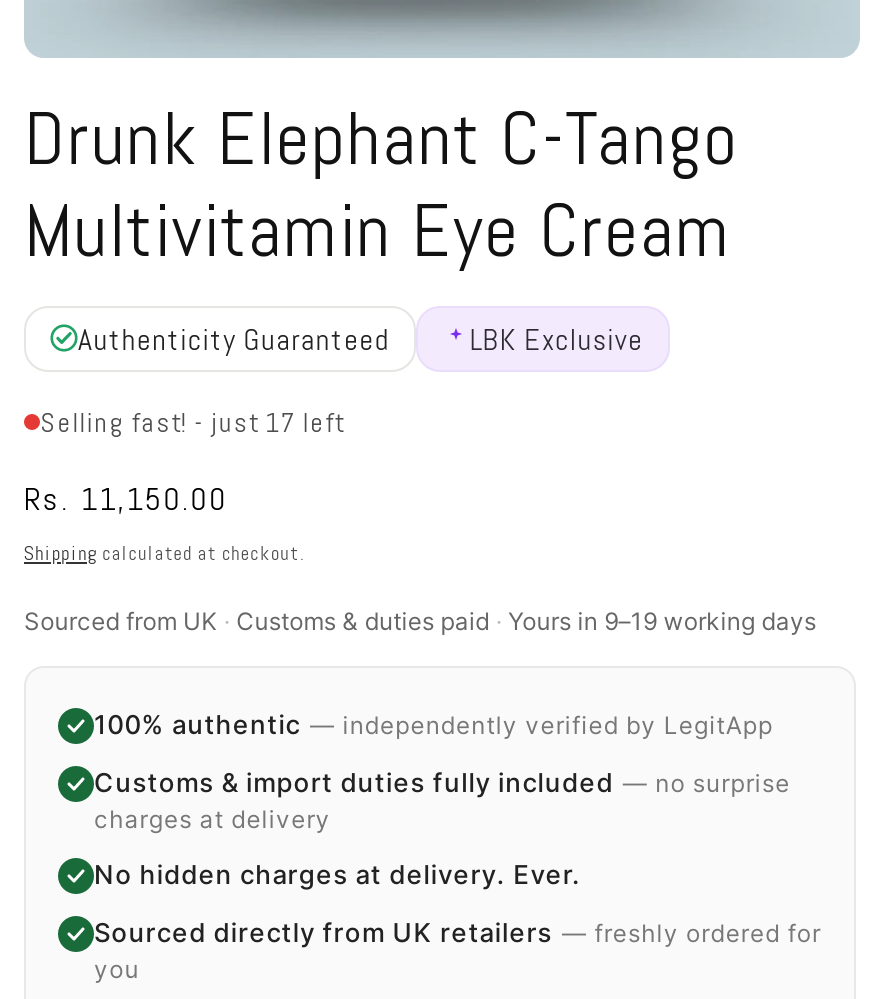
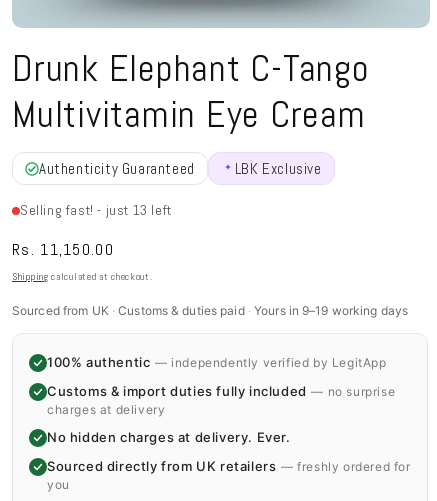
[40,403,344,439] Selling fast! - just 17 left -> [20,201,172,219] Selling fast! - just 13 left

